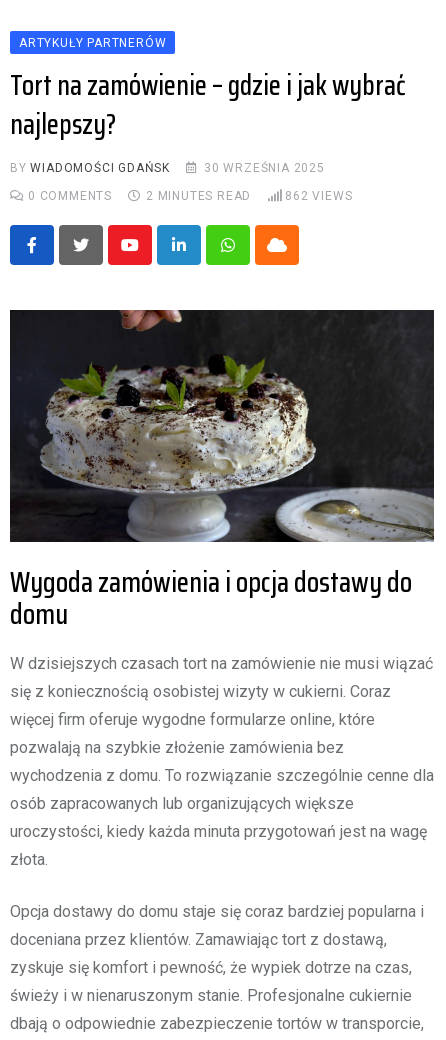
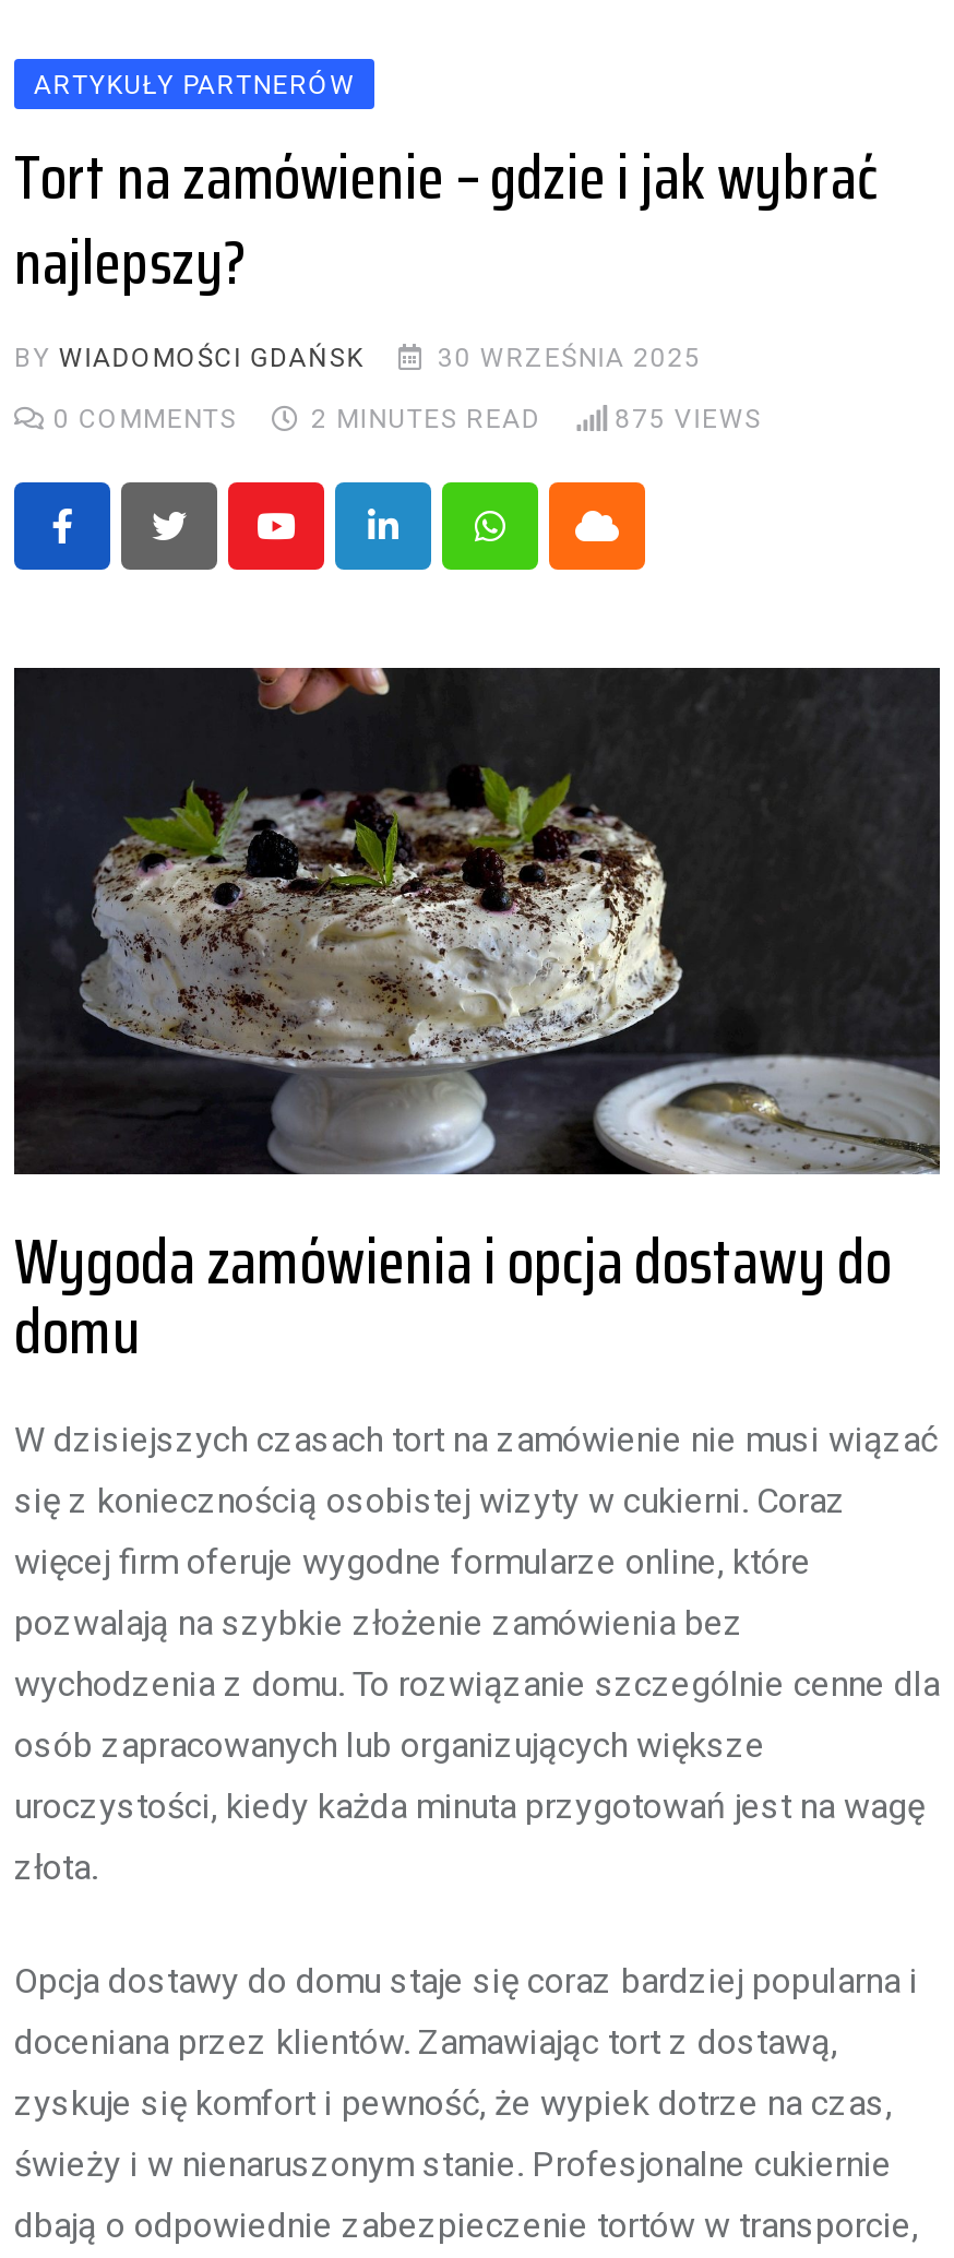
[285,189,352,203] 862 VIEWS -> [615,404,762,435] 875 VIEWS

